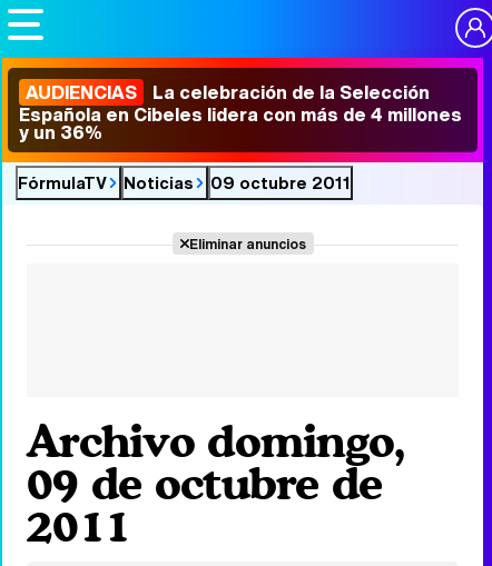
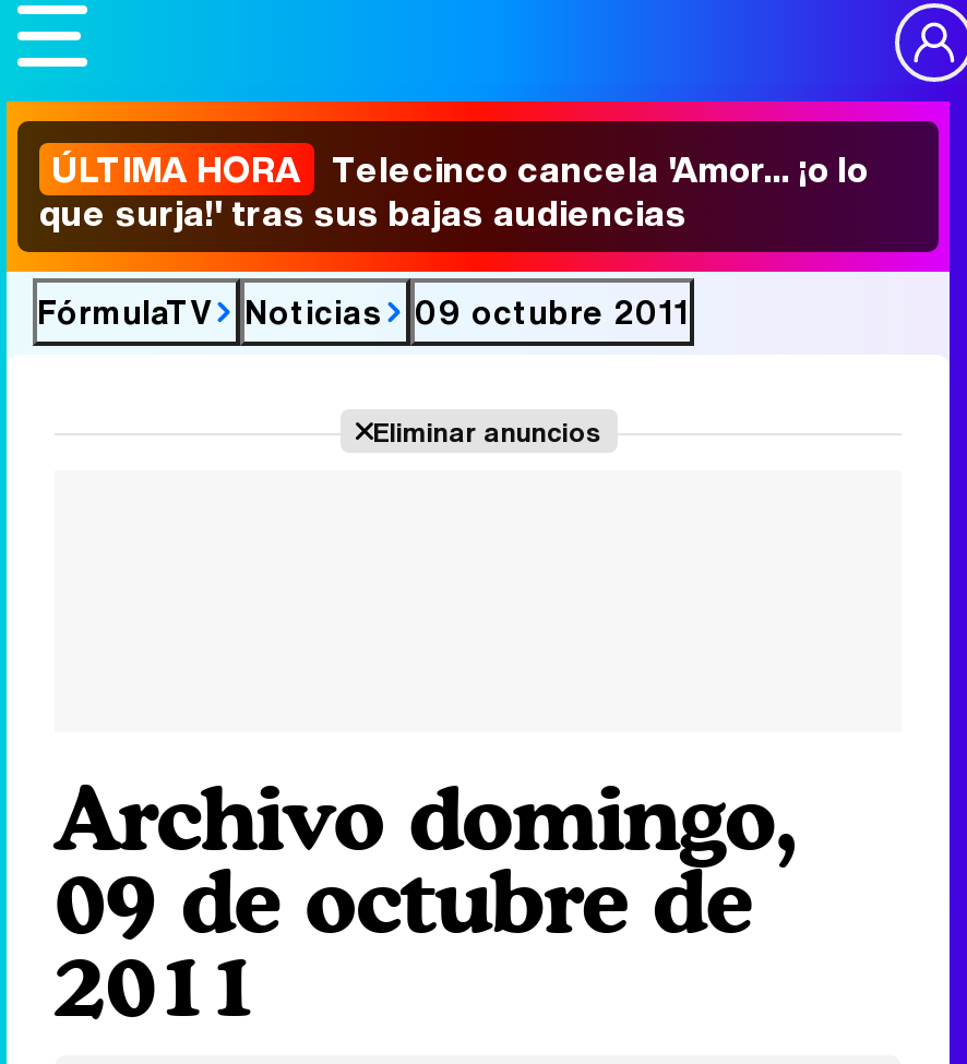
[19,79,462,146] AUDIENCIAS La celebración de la Selección | Española en Cibeles lidera con más de 4 millones | y un 36% -> [39,143,869,239] ÚLTIMA HORA Telecinco cancela 'Amor... ¡o lo | que surja!' tras sus bajas audiencias

